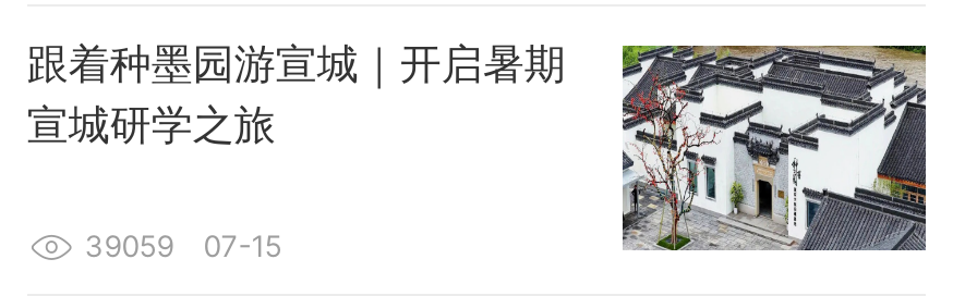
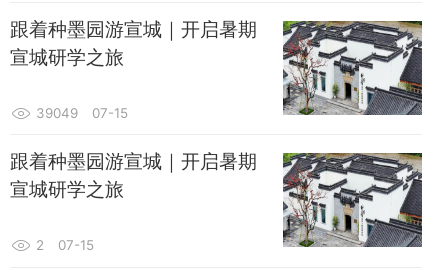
[76,227,174,262] 39059 -> [10,104,257,253] 39049 | 07-15 | 跟着种墨园游宣城｜开启暑期 | 宣城研学之旅 | 2

